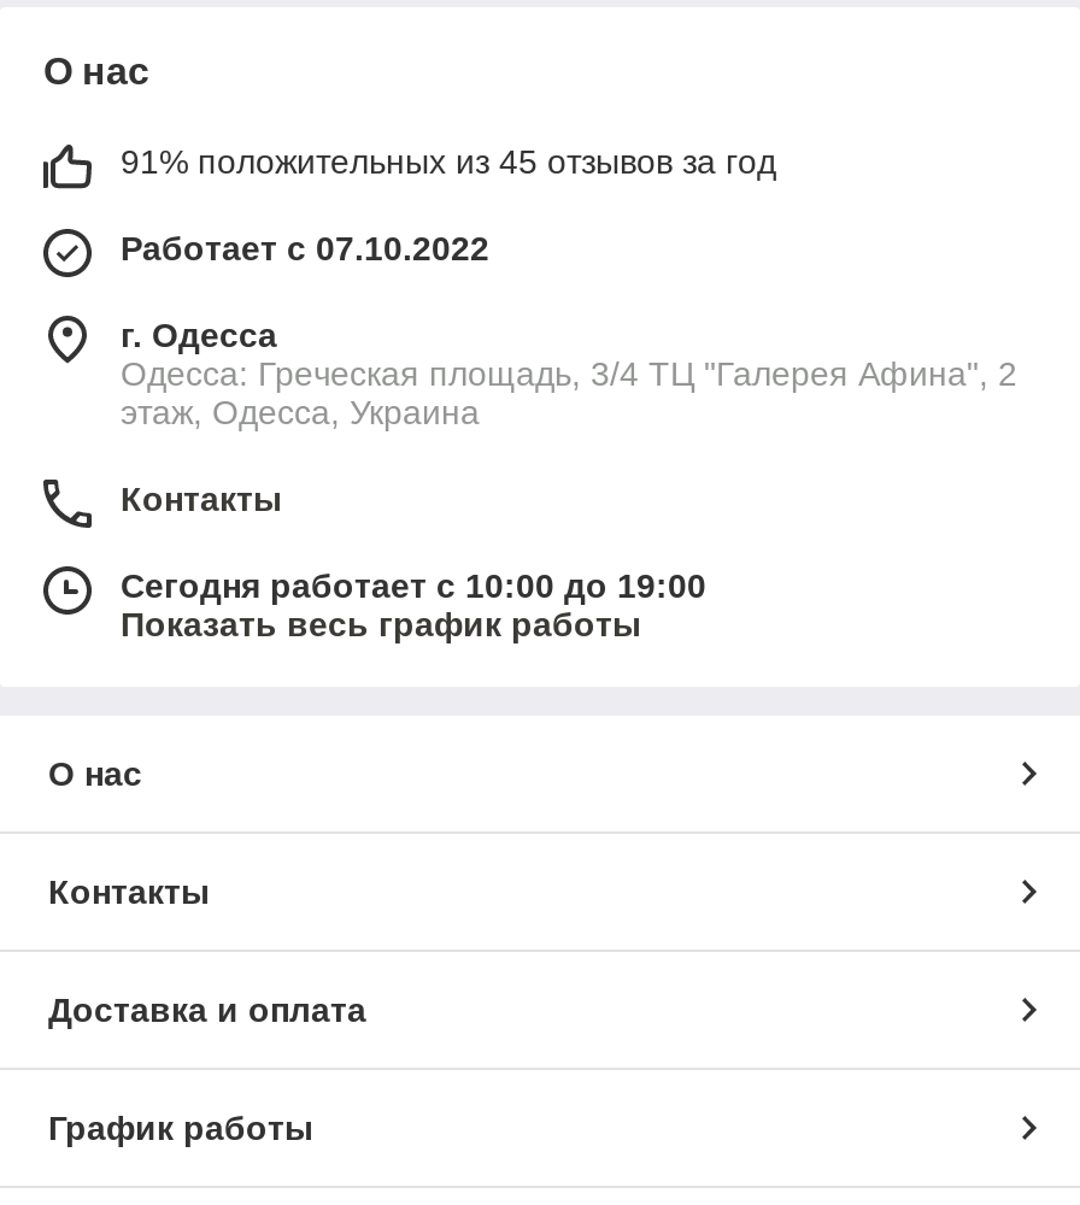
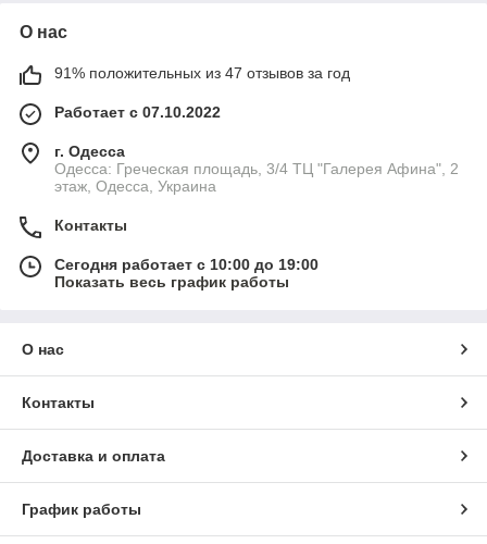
[121,142,776,180] 91% положительных из 45 отзывов за год -> [54,64,350,81] 91% положительных из 47 отзывов за год

